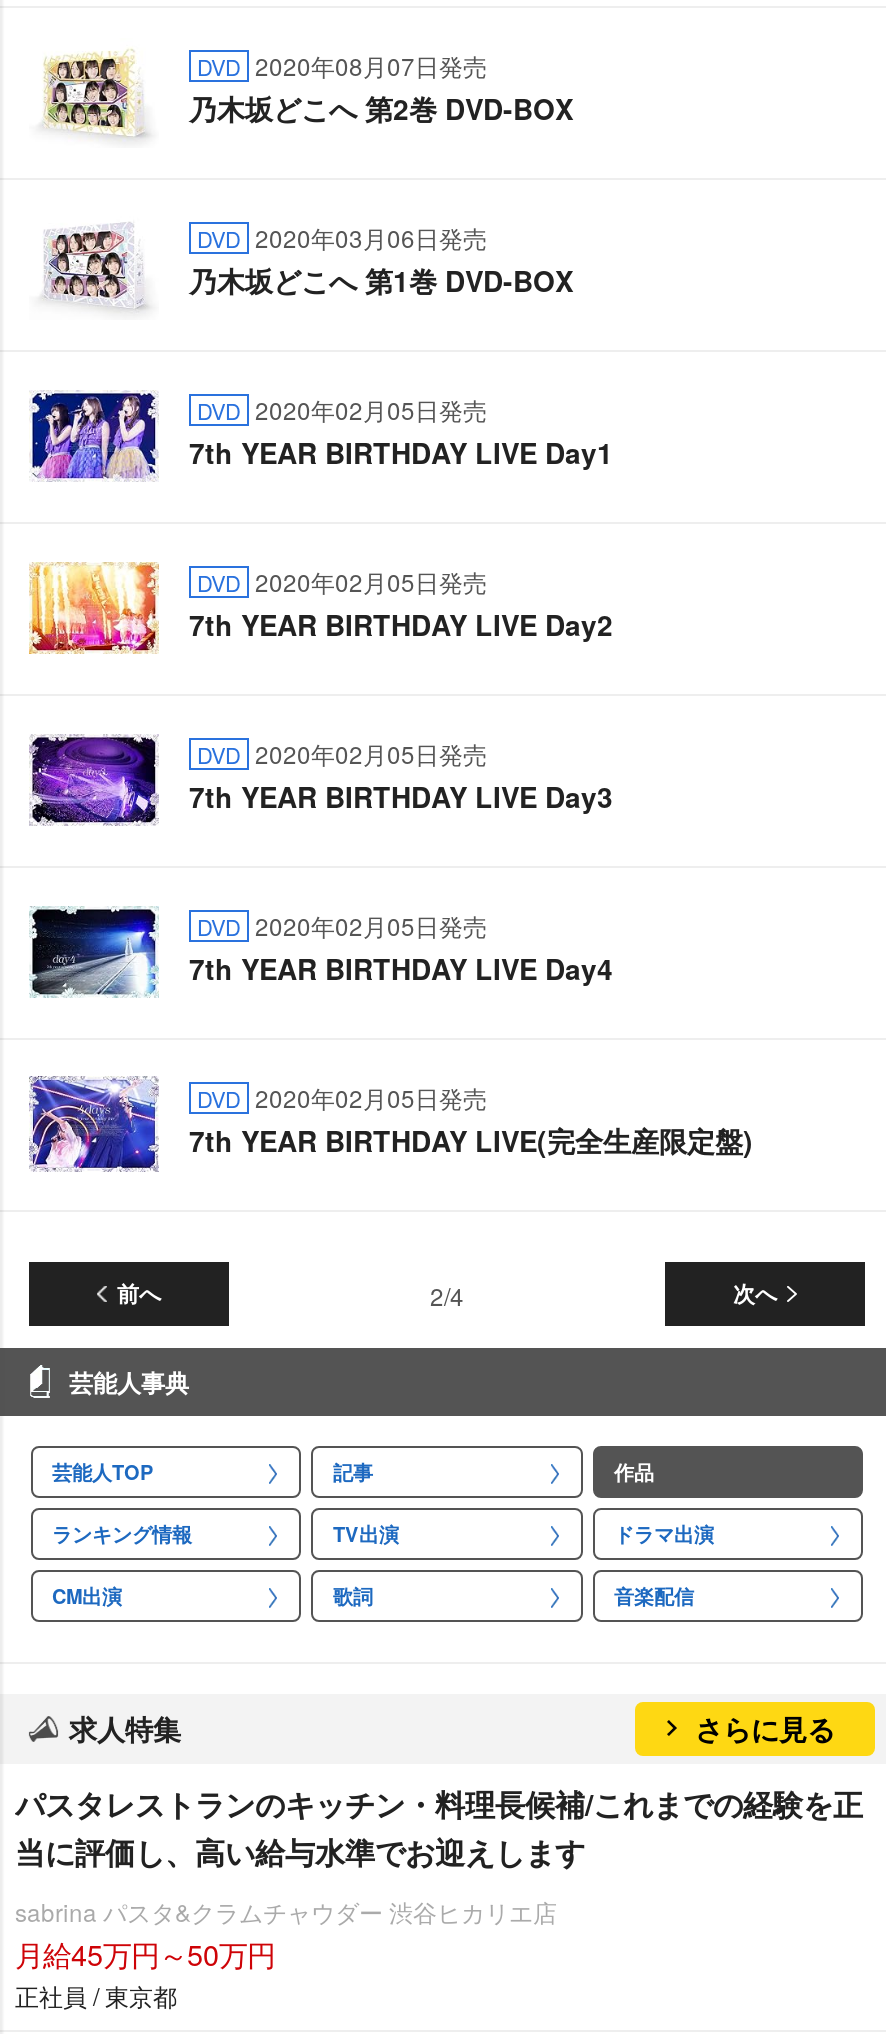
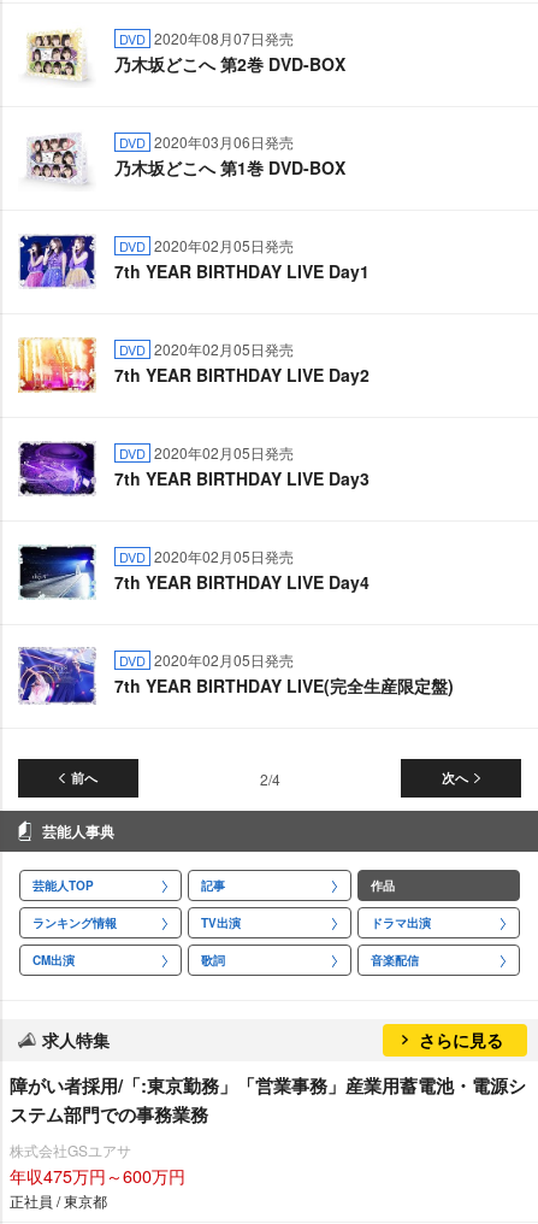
[15,1782,863,1874] パスタレストランのキッチン・料理長候補/これまでの経験を正 | 当に評価し、高い給与水準でお迎えします -> [10,1072,526,1128] 障がい者採用/「:東京勤務」「営業事務」産業用蓄電池・電源シ | ステム部門での事務業務
[15,1894,557,1974] sabrina パスタ&クラムチャウダー 渋谷ヒカリエ店 | 月給45万円～50万円 -> [10,1140,185,1188] 株式会社GSユアサ | 年収475万円～600万円

